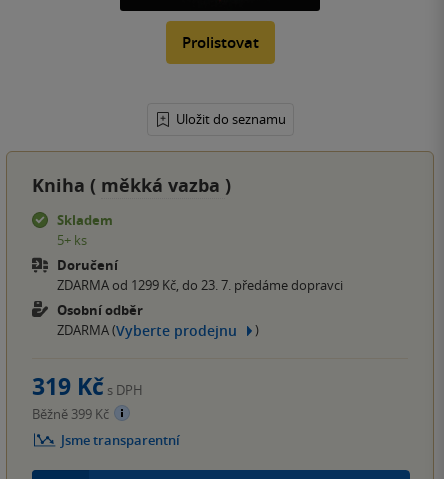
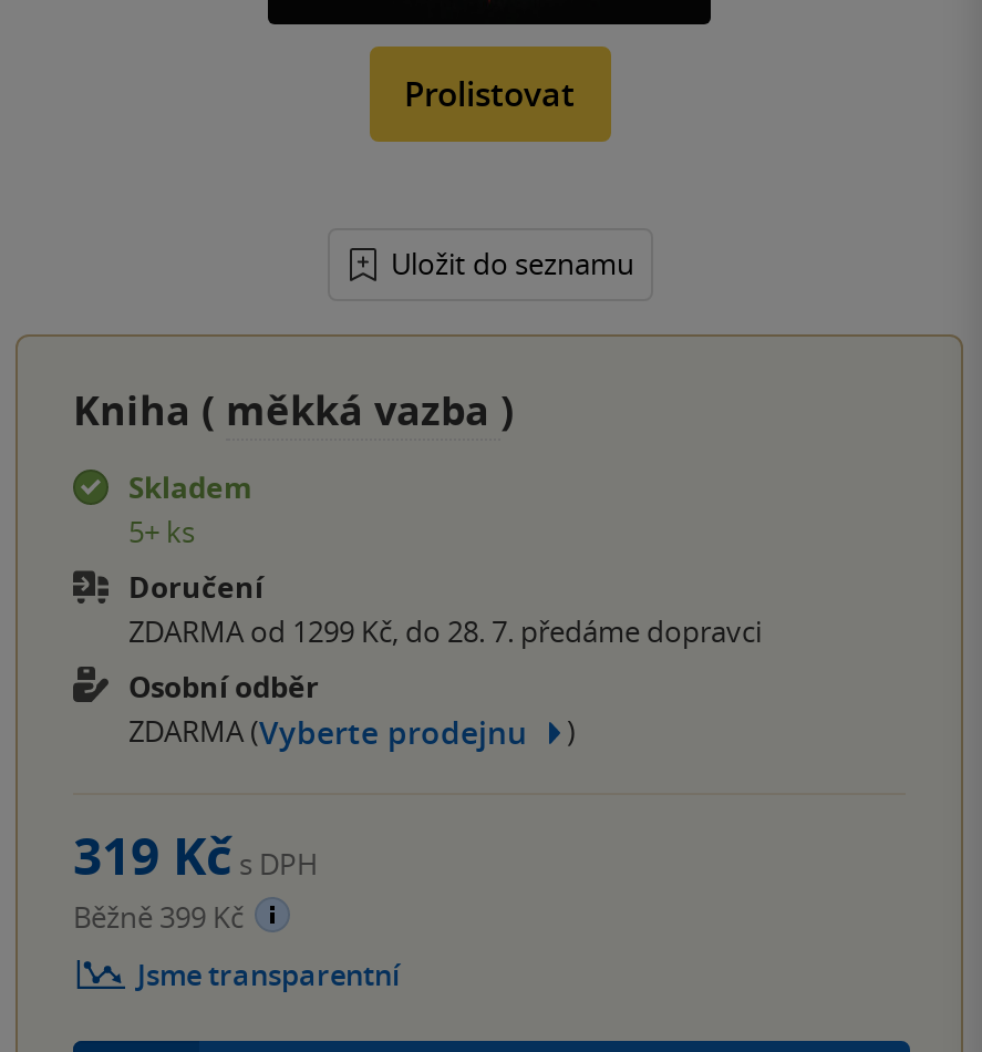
[57,276,343,294] ZDARMA od 1299 Kč, do 23. 7. předáme dopravci -> [128,611,762,651] ZDARMA od 1299 Kč, do 28. 7. předáme dopravci

